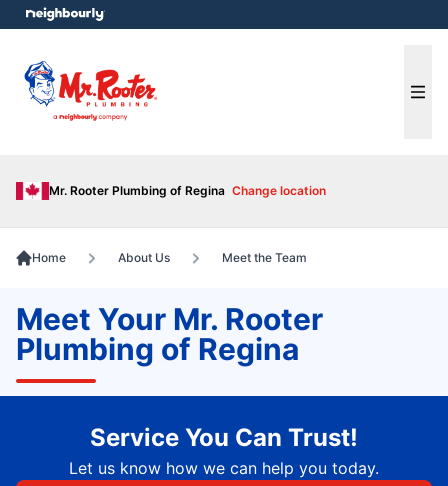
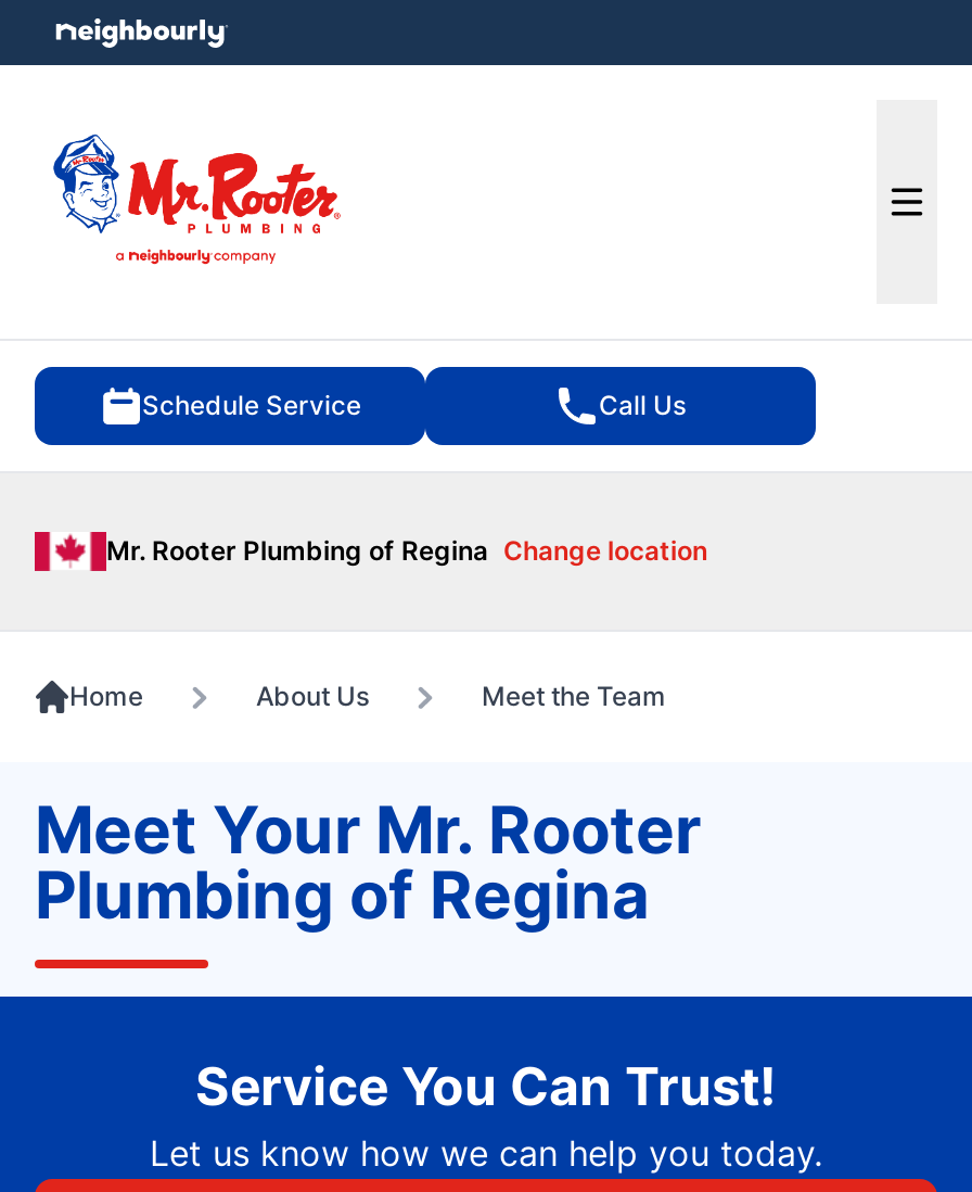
none -> [142,389,686,421] Schedule Service | Call Us

